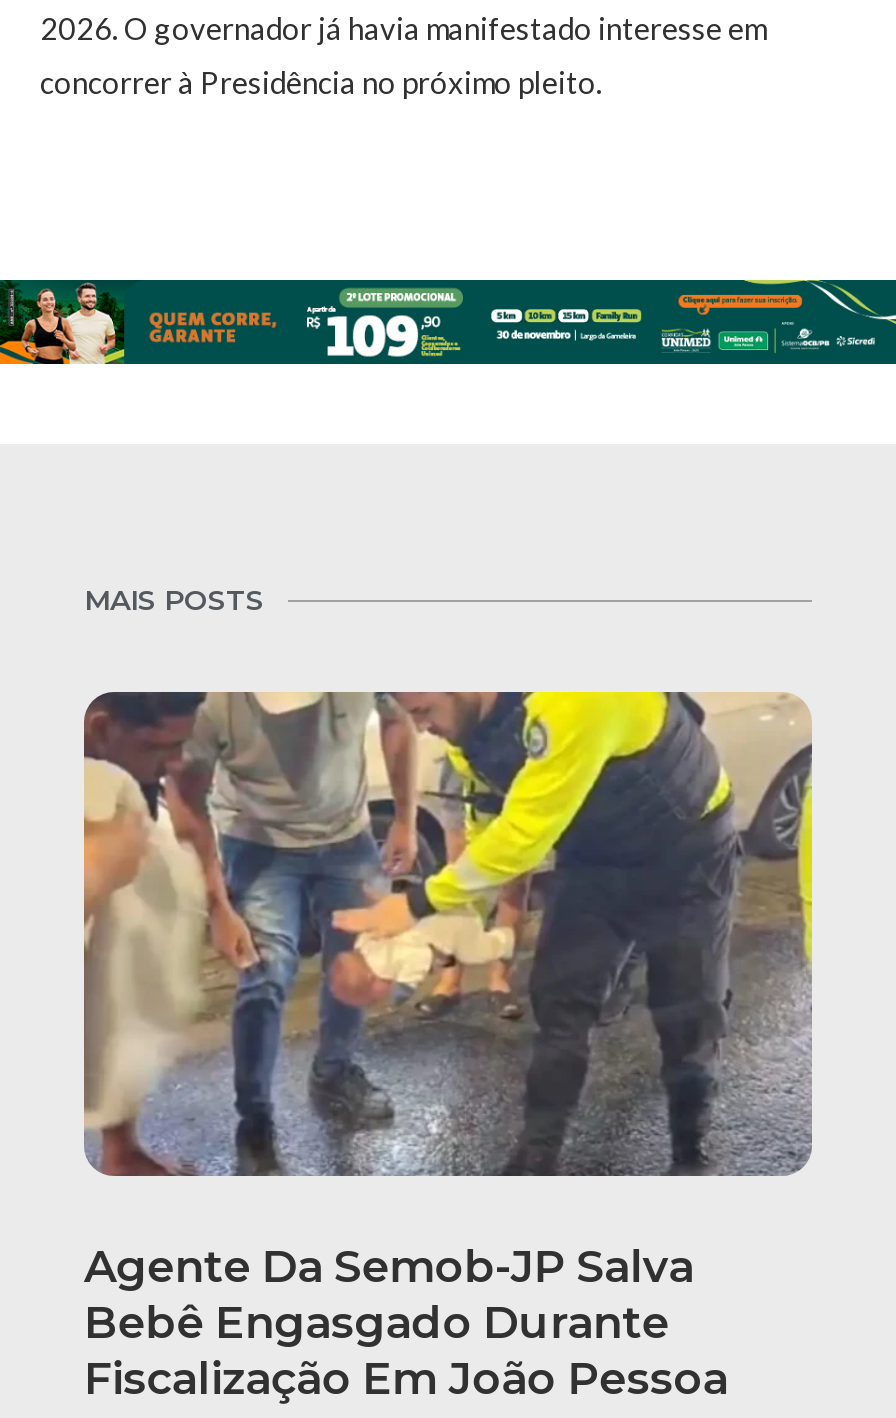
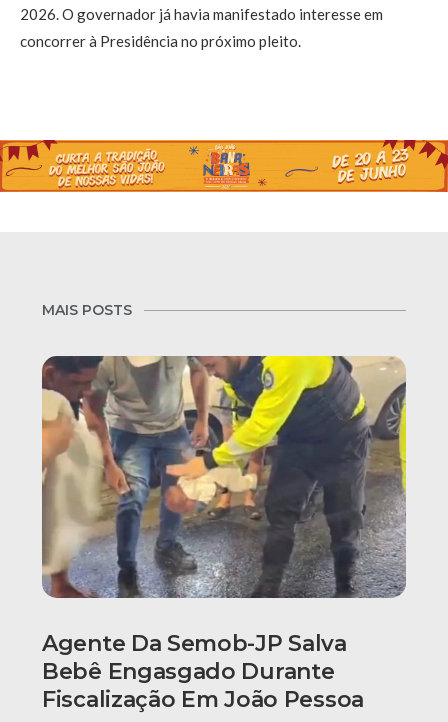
[6,277,890,367] [image] -> [3,139,445,193] [image]

